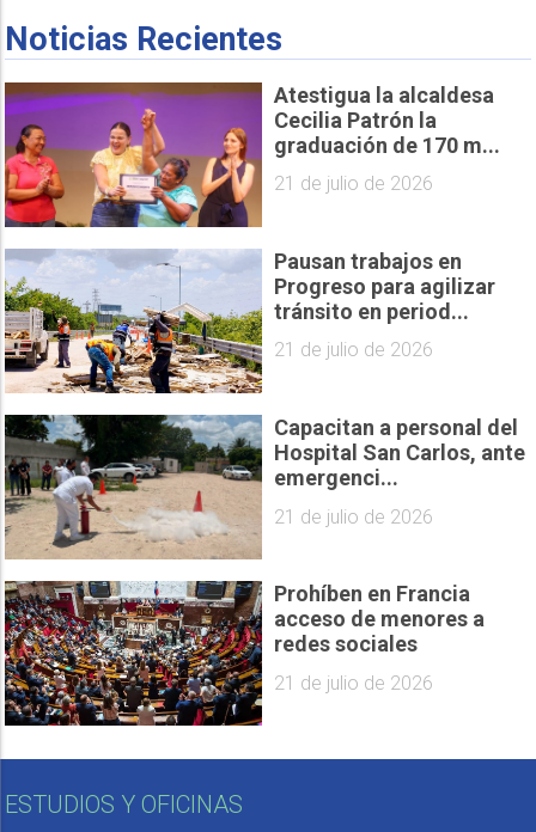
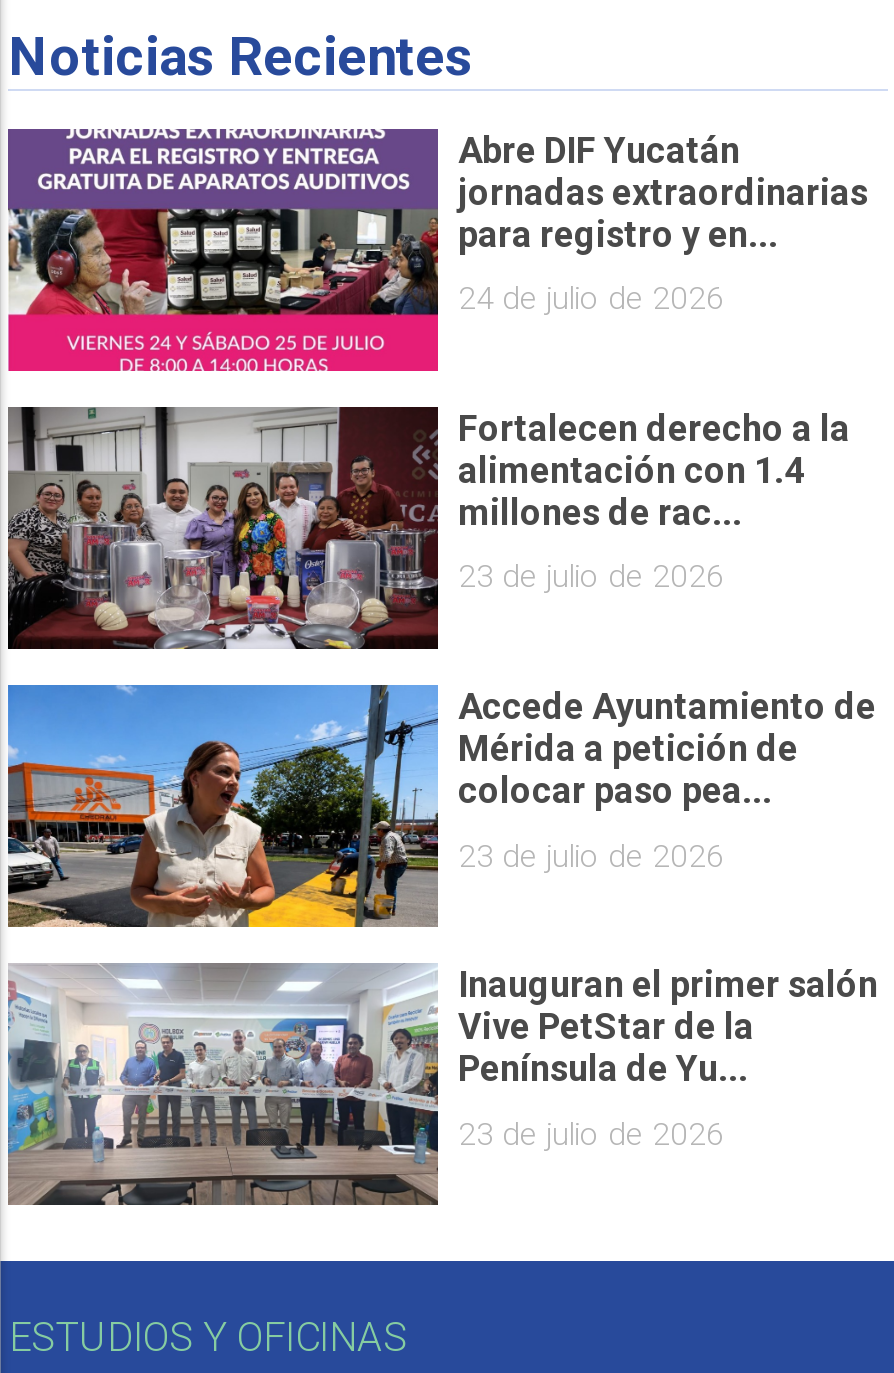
[4,81,500,228] [image] | Atestigua la alcaldesa | Cecilia Patrón la | graduación de 170 m... -> [6,127,868,373] [image] | Abre DIF Yucatán | jornadas extraordinarias | para registro y en...
[274,172,433,195] 21 de julio de 2026 -> [458,279,724,317] 24 de julio de 2026
[5,248,495,394] [image] | Pausan trabajos en | Progreso para agilizar | tránsito en period... -> [6,405,850,651] [image] | Fortalecen derecho a la | alimentación con 1.4 | millones de rac...
[274,339,433,361] 21 de julio de 2026 -> [458,558,724,596] 23 de julio de 2026
[4,414,525,559] [image] | Capacitan a personal del | Hospital San Carlos, ante | emergenci... -> [6,683,876,929] [image] | Accede Ayuntamiento de | Mérida a petición de | colocar paso pea...
[274,505,433,528] 21 de julio de 2026 -> [458,836,724,874] 23 de julio de 2026
[4,580,485,727] [image] | Prohíben en Francia | acceso de menores a | redes sociales -> [6,963,878,1207] [image] | Inauguran el primer salón | Vive PetStar de la | Península de Yu...
[274,672,433,694] 21 de julio de 2026 -> [458,1115,724,1153] 23 de julio de 2026

